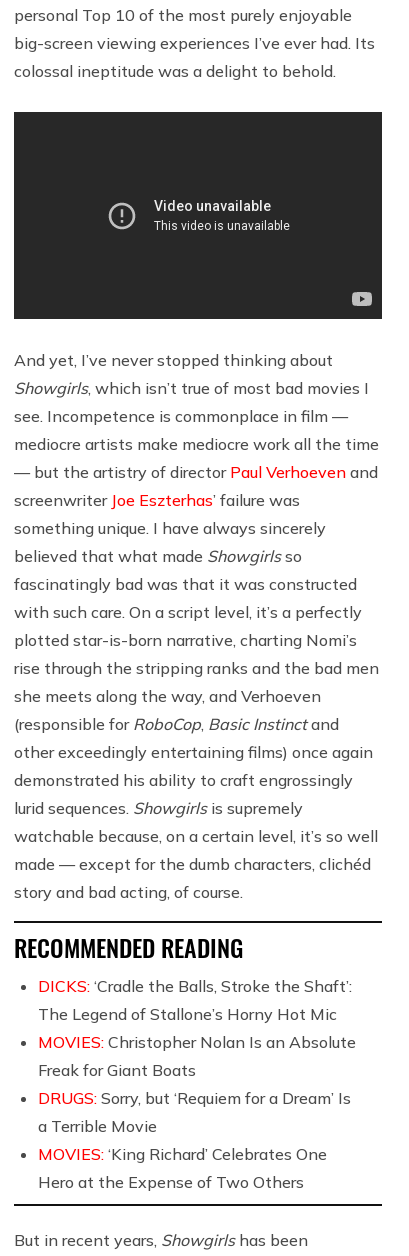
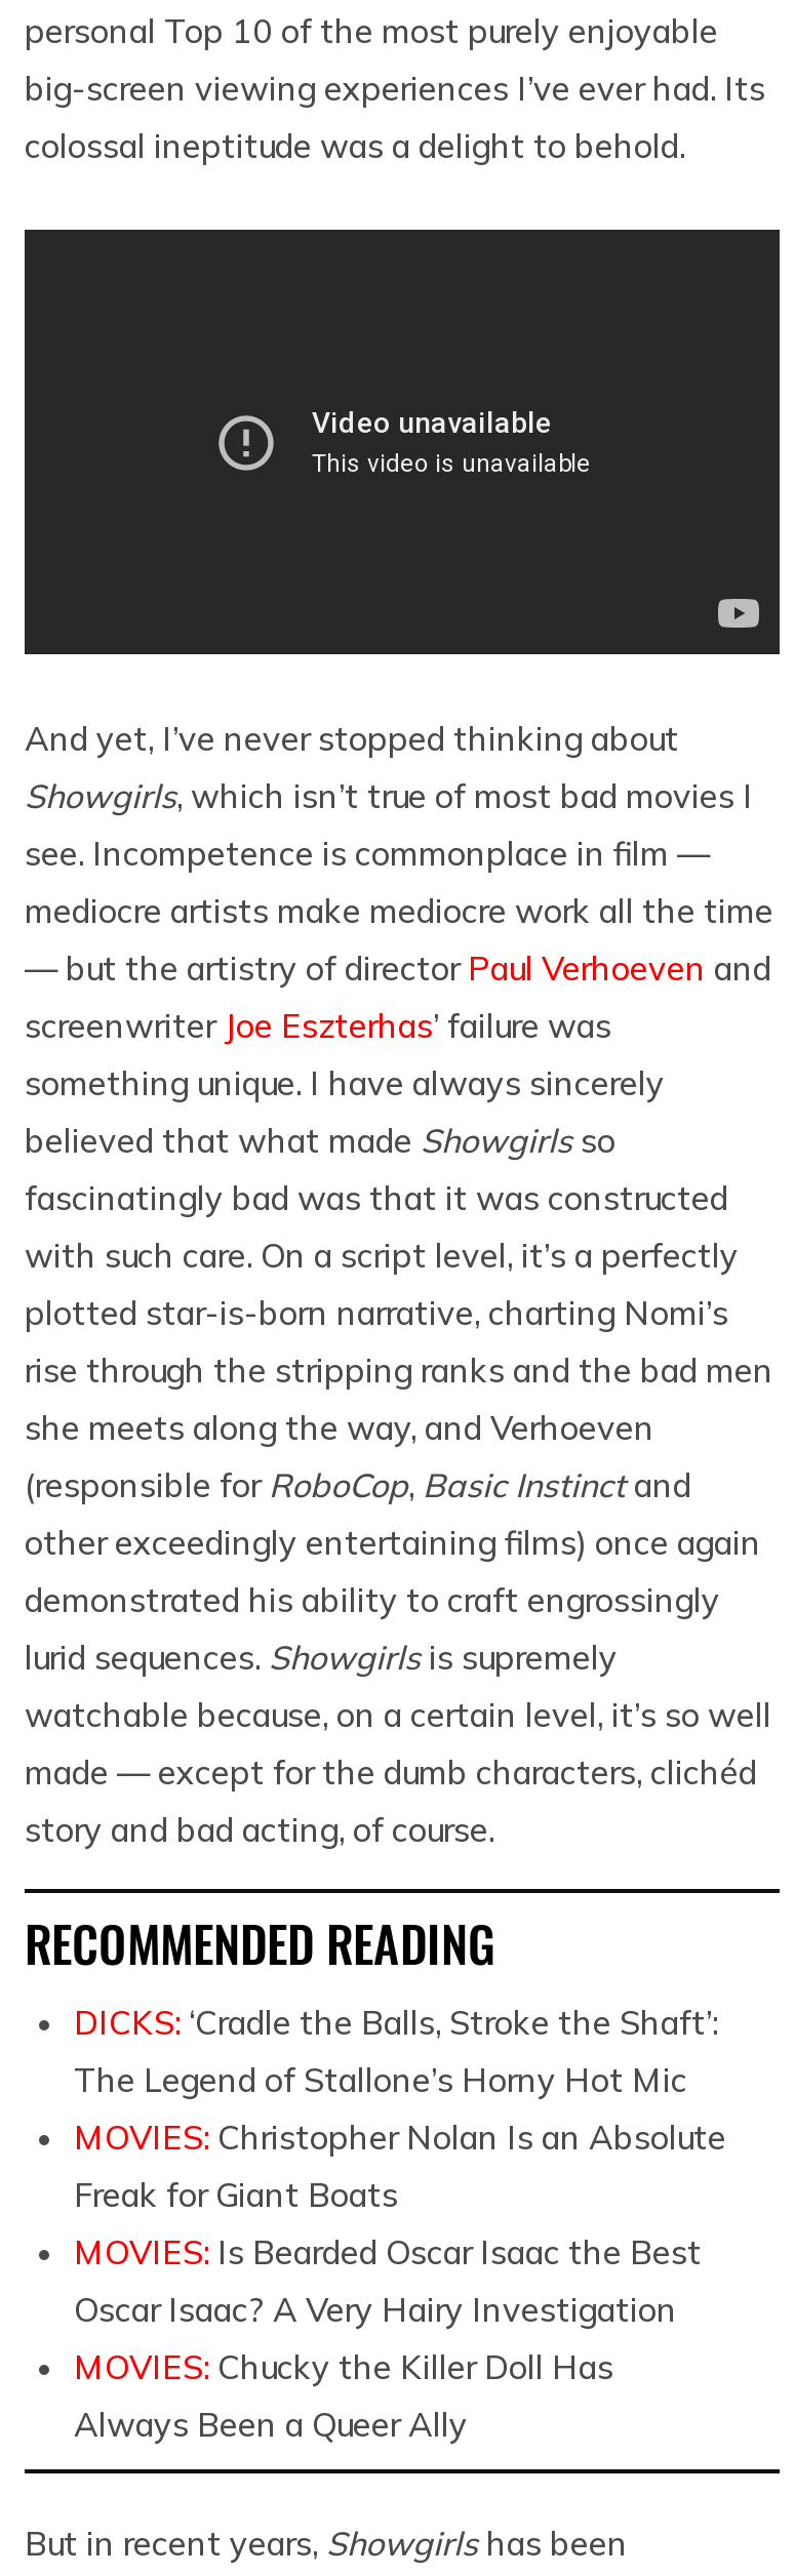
[38,1088,351,1192] DRUGS: Sorry, but ‘Requiem for a Dream’ Is | a Terrible Movie | MOVIES: ‘King Richard’ Celebrates One | Hero at the Expense of Two Others -> [74,2231,702,2444] MOVIES: Is Bearded Oscar Isaac the Best | Oscar Isaac? A Very Hairy Investigation | MOVIES: Chucky the Killer Doll Has | Always Been a Queer Ally

